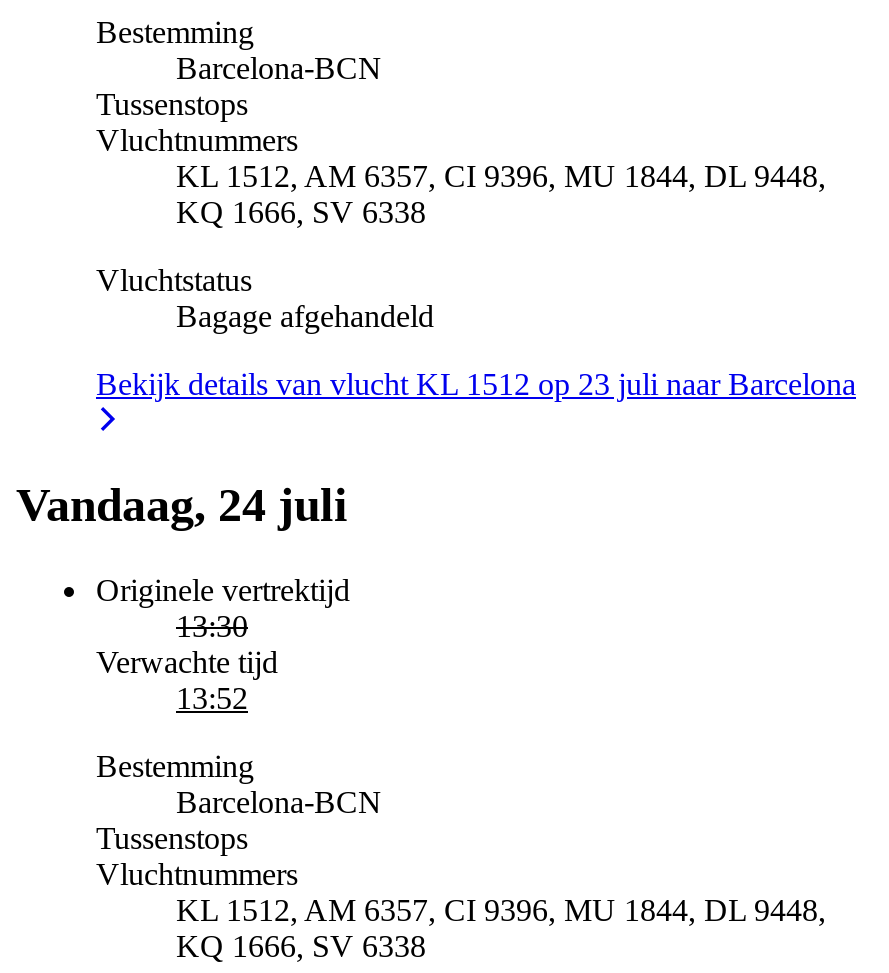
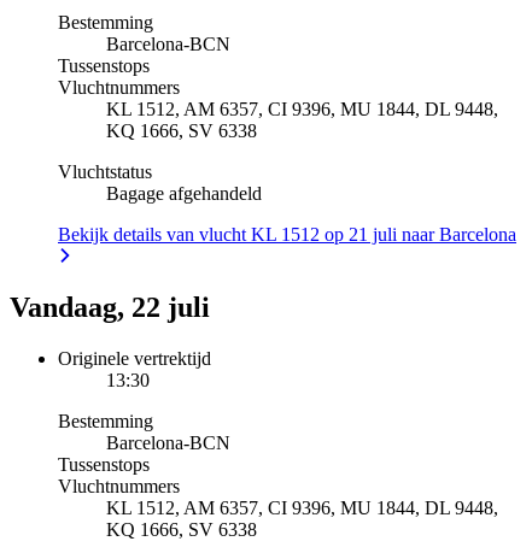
[96,366,856,400] Bekijk details van vlucht KL 1512 op 23 juli naar Barcelona -> [58,224,516,244] Bekijk details van vlucht KL 1512 op 21 juli naar Barcelona
[16,478,348,530] Vandaag, 24 juli -> [10,291,210,322] Vandaag, 22 juli
[96,644,278,714] Verwachte tijd | 13:52 -> none

